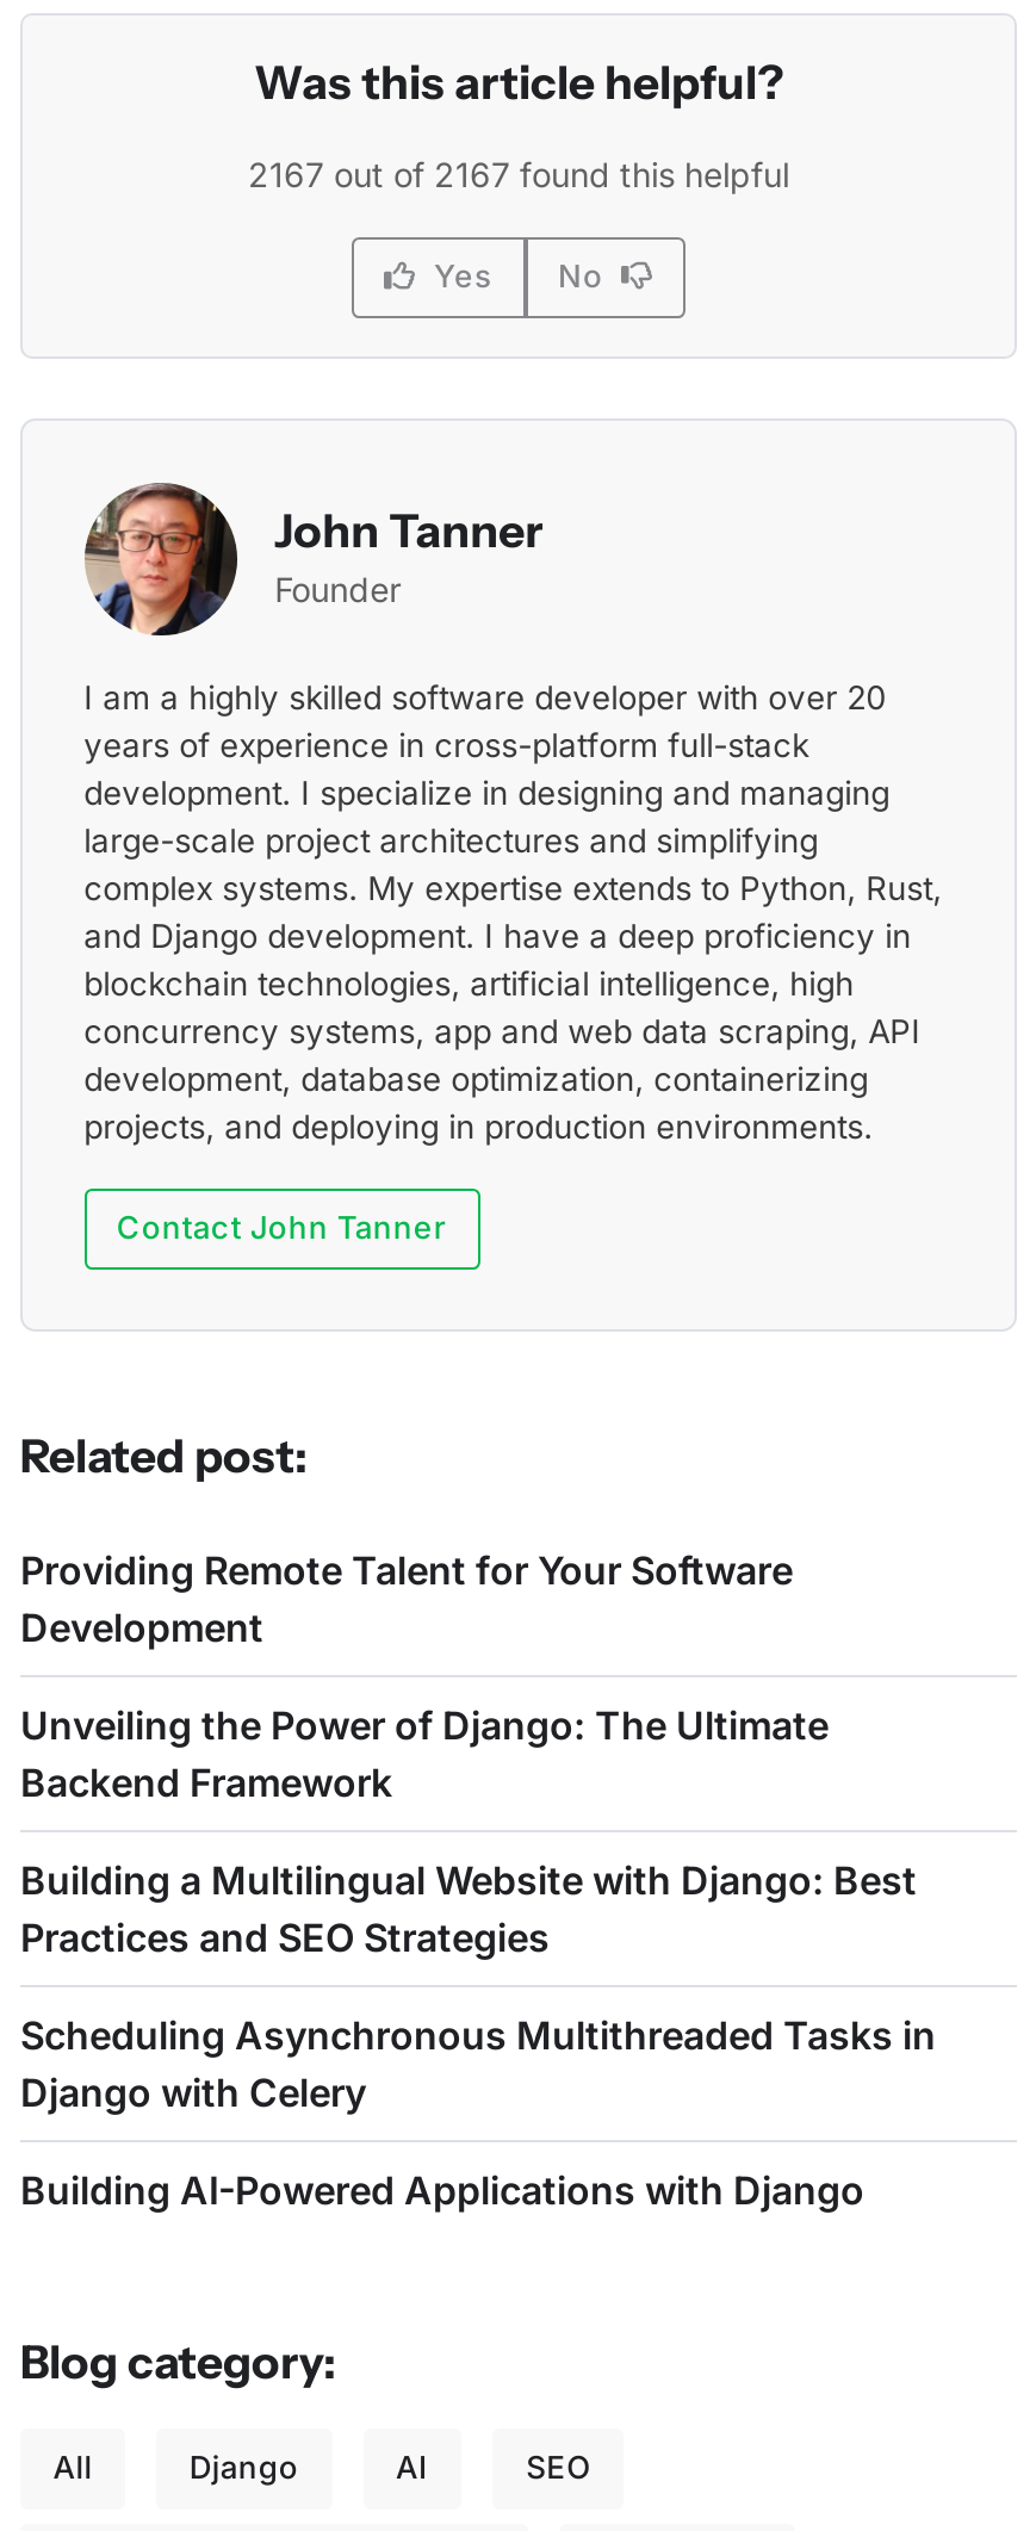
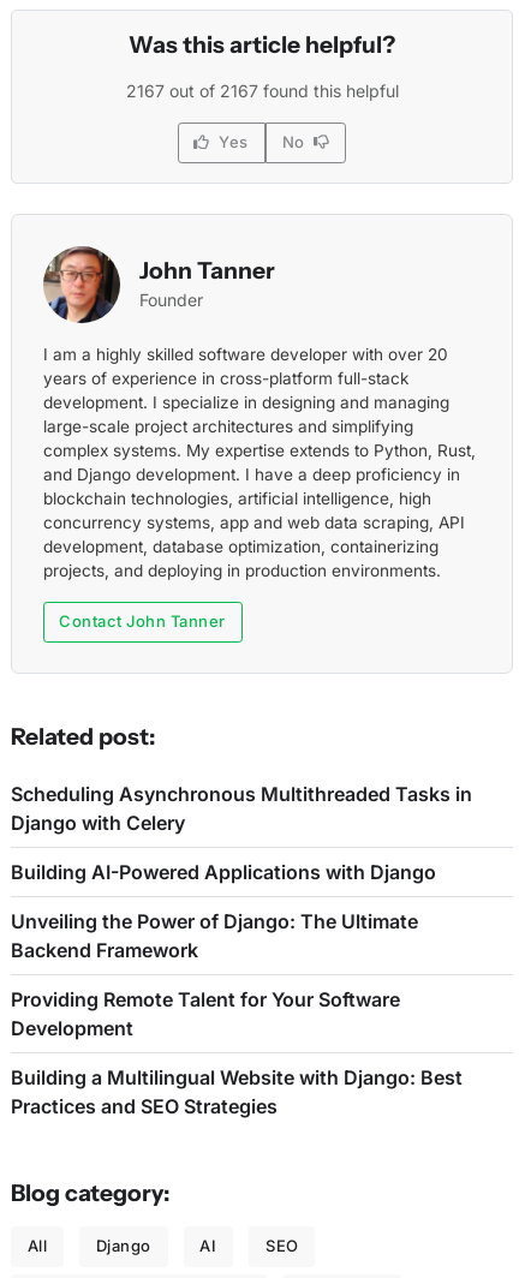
moved [20,1546,917,1961] -> [11,909,463,1118]: Unveiling the Power of Django: The Ultimate | Backend Framework | Providing Remote Talent for Your Software | Development | Building a Multilingual Website with Django: Best | Practices and SEO Strategies
moved [20,2011,936,2214] -> [11,782,472,884]: Scheduling Asynchronous Multithreaded Tasks in | Django with Celery | Building AI-Powered Applications with Django

